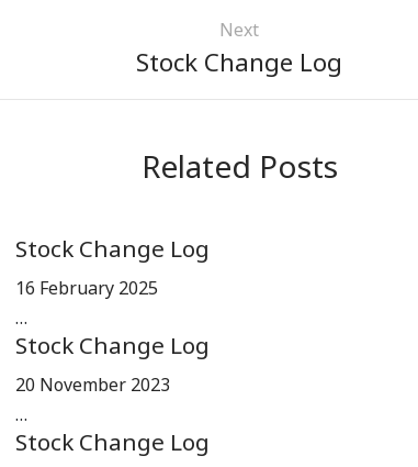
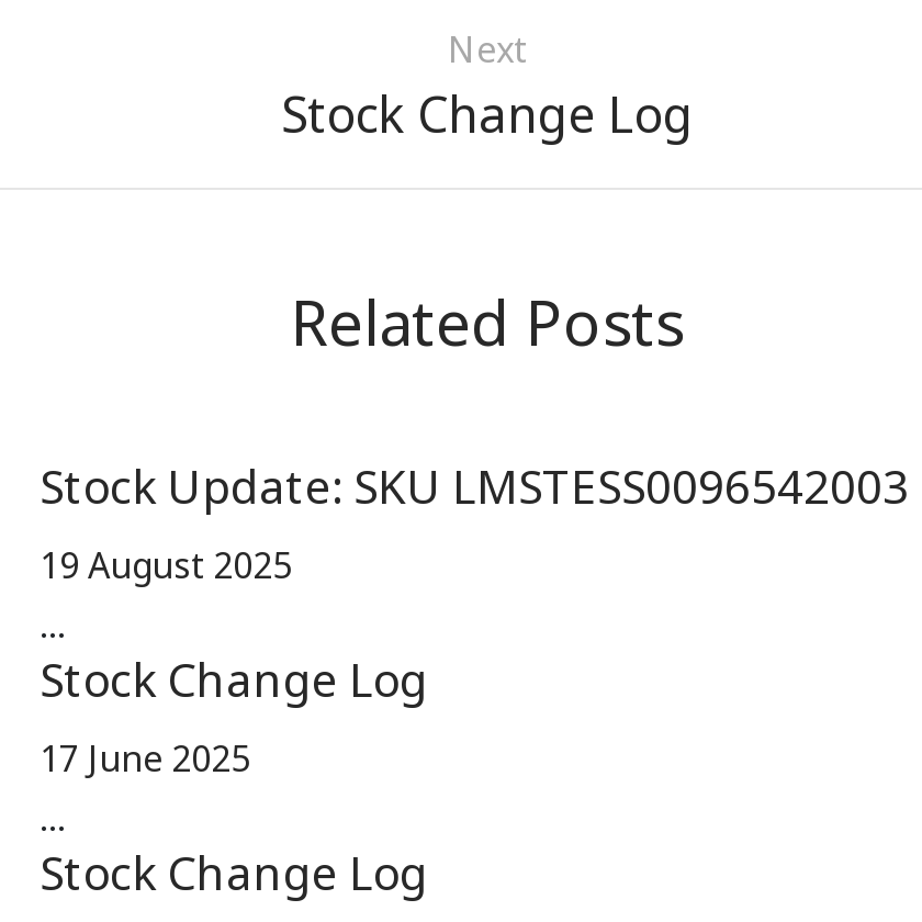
[15,233,210,302] Stock Change Log | 16 February 2025 -> [40,456,909,594] Stock Update: SKU LMSTESS0096542003 | 19 August 2025
[15,373,170,399] 20 November 2023 -> [40,734,250,787] 17 June 2025

